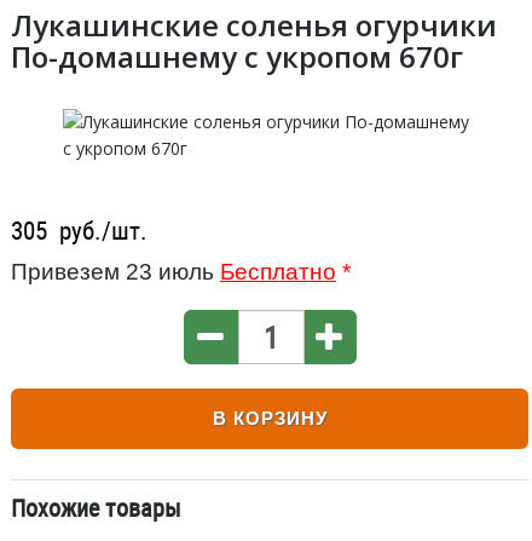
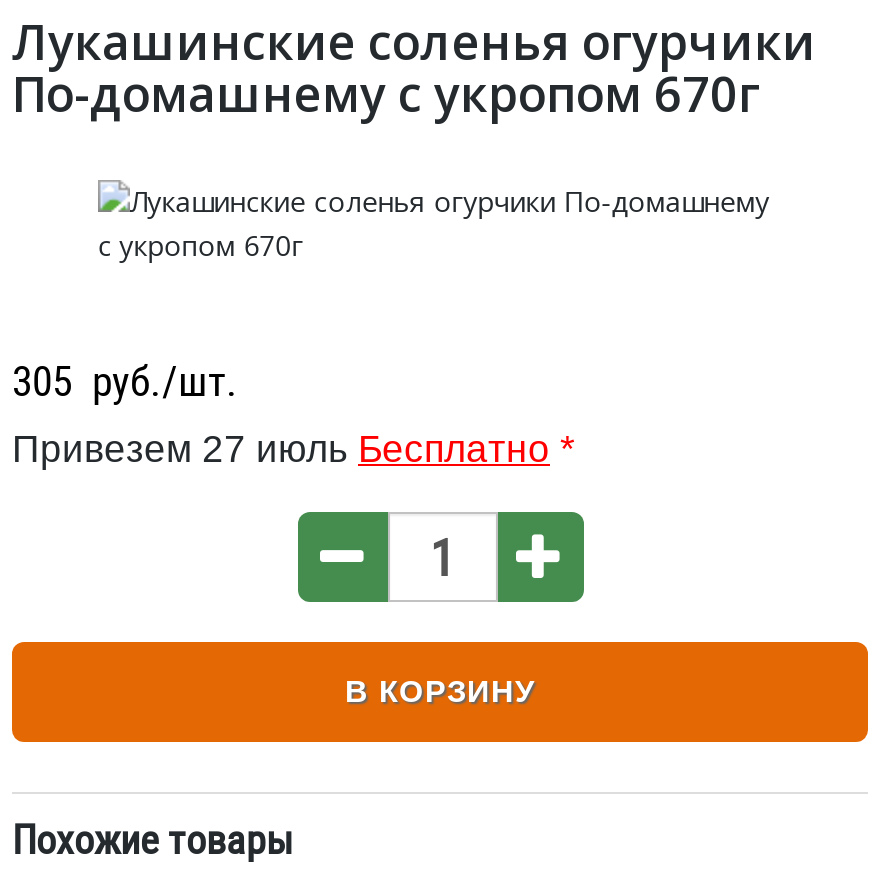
[11,259,351,284] Привезем 23 июль Бесплатно * -> [12,428,574,470] Привезем 27 июль Бесплатно *

